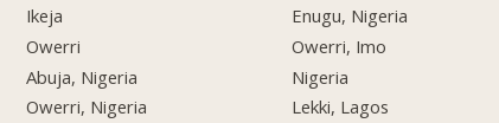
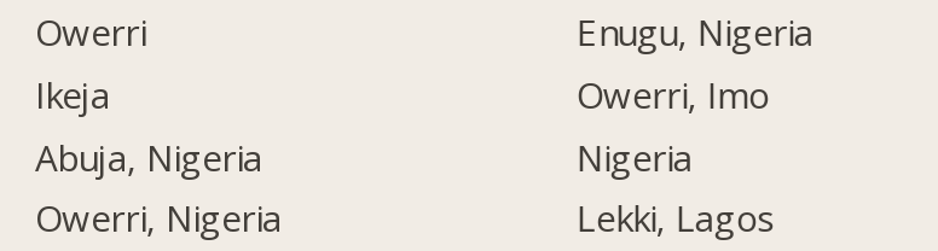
moved [27,3,63,27] -> [35,69,110,117]: Ikeja
moved [27,34,81,57] -> [35,7,146,55]: Owerri

